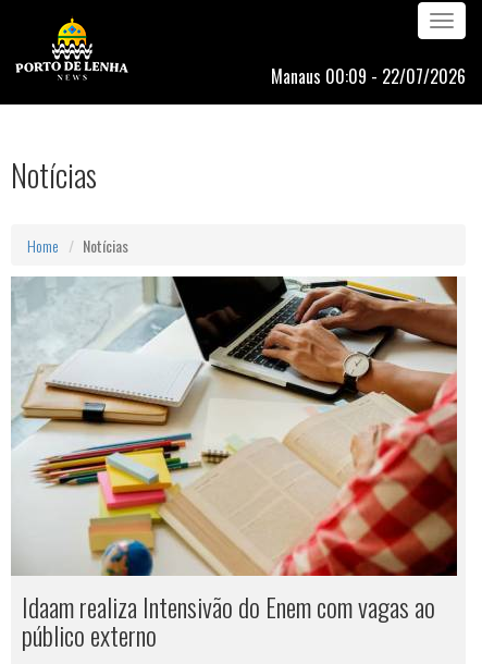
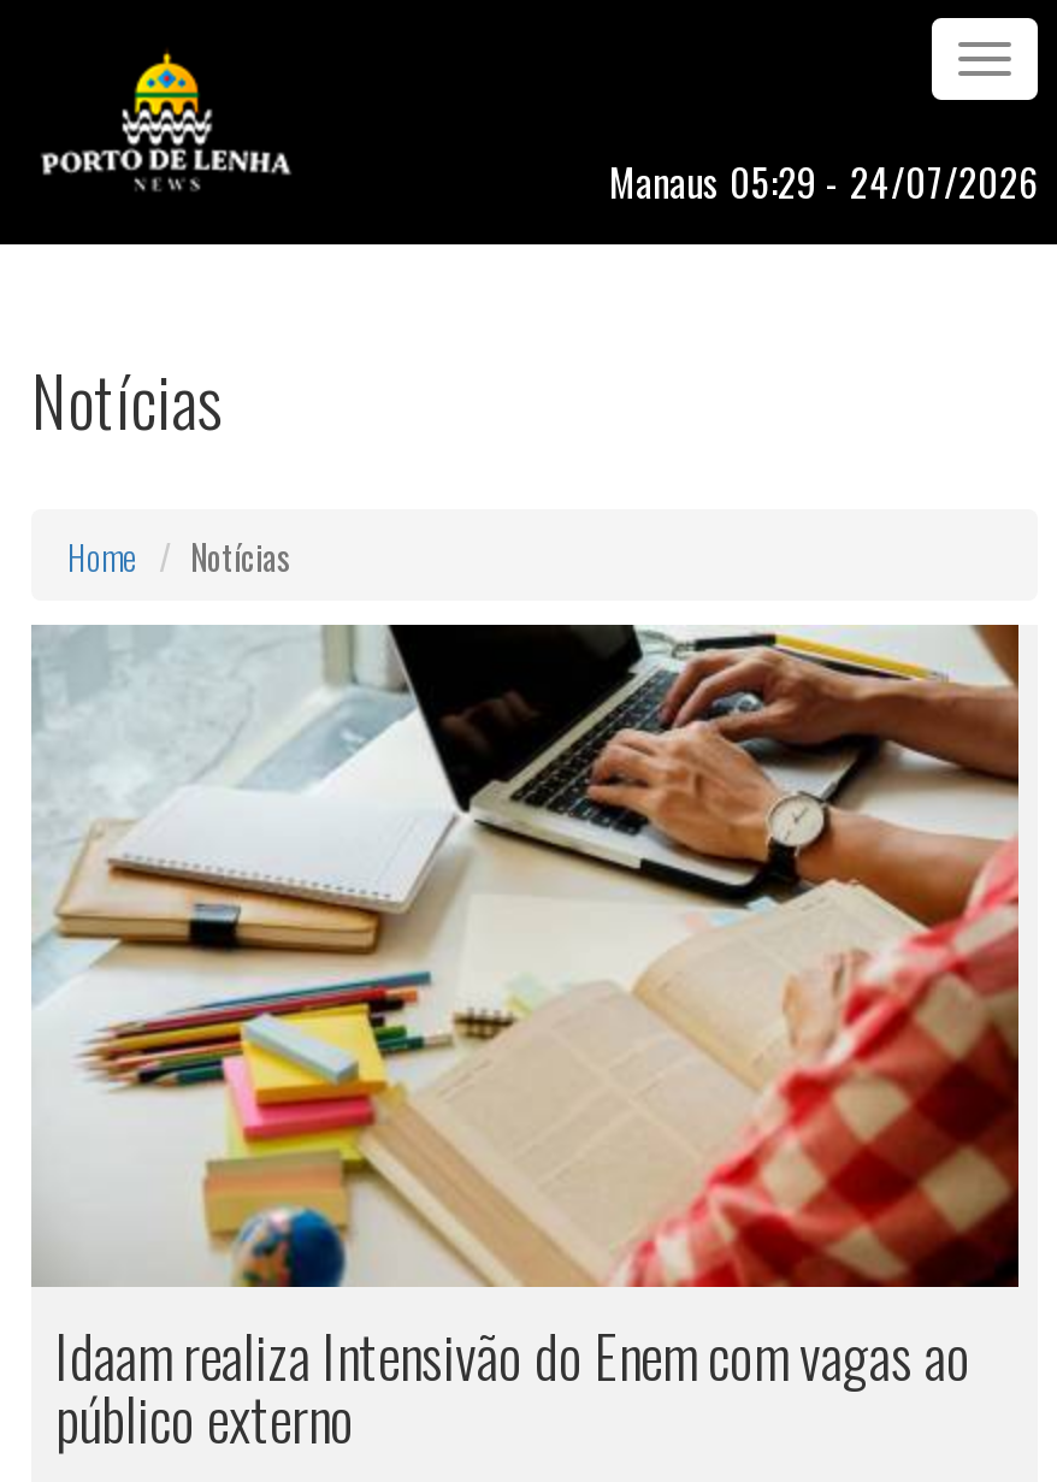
[271,63,466,89] Manaus 00:09 - 22/07/2026 -> [609,153,1038,211] Manaus 05:29 - 24/07/2026

